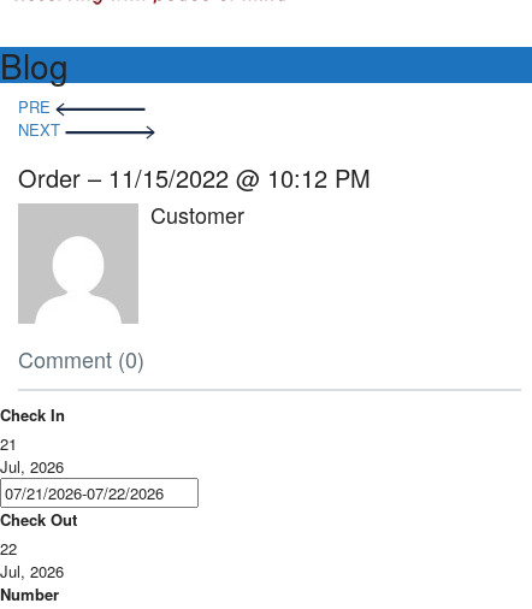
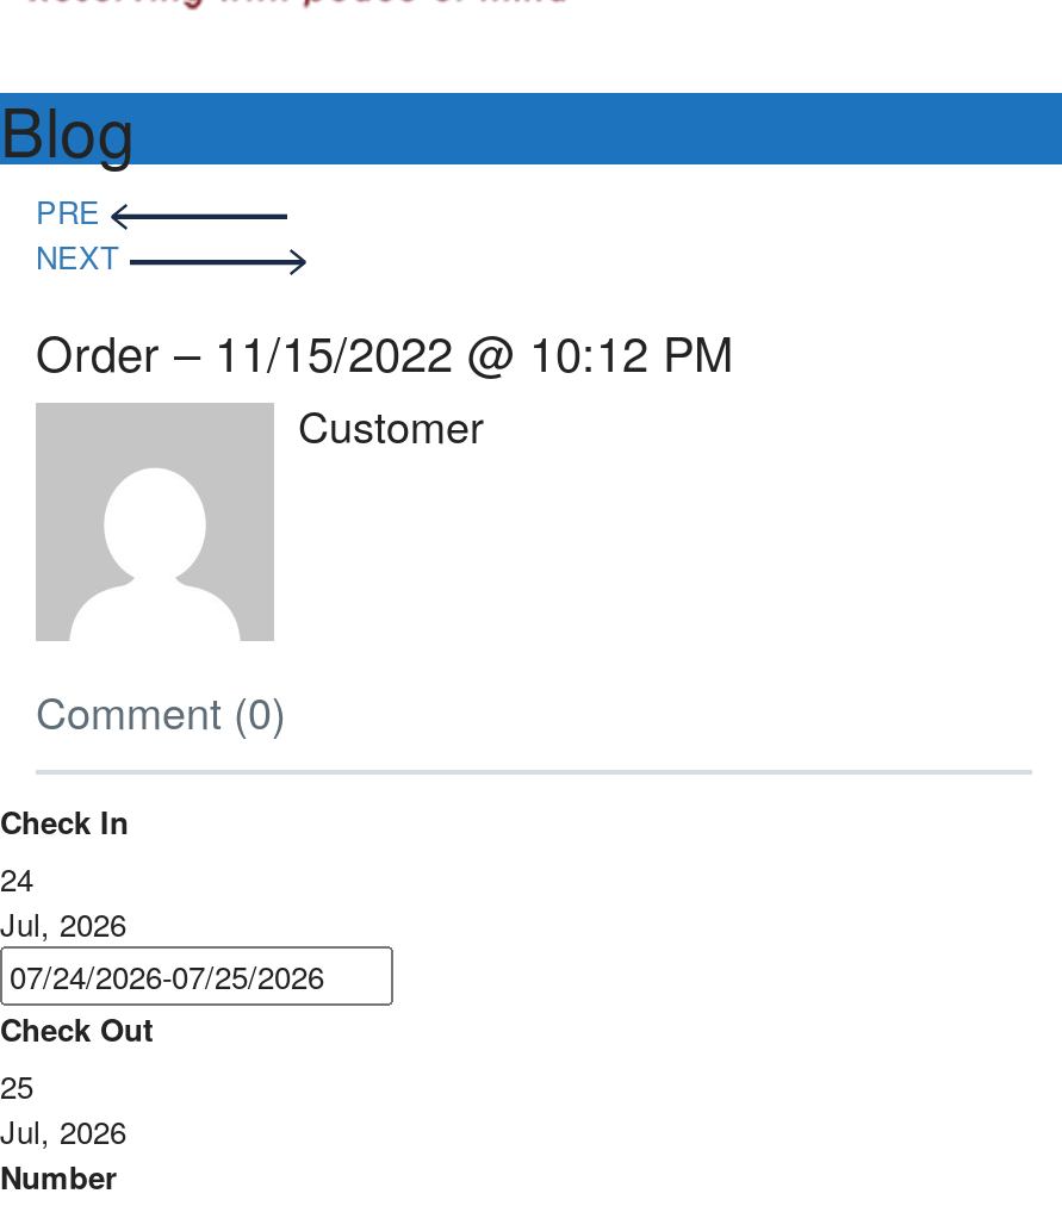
[0,432,17,455] 21 -> [0,856,33,901] 24
[0,537,17,560] 22 -> [0,1063,33,1109] 25

